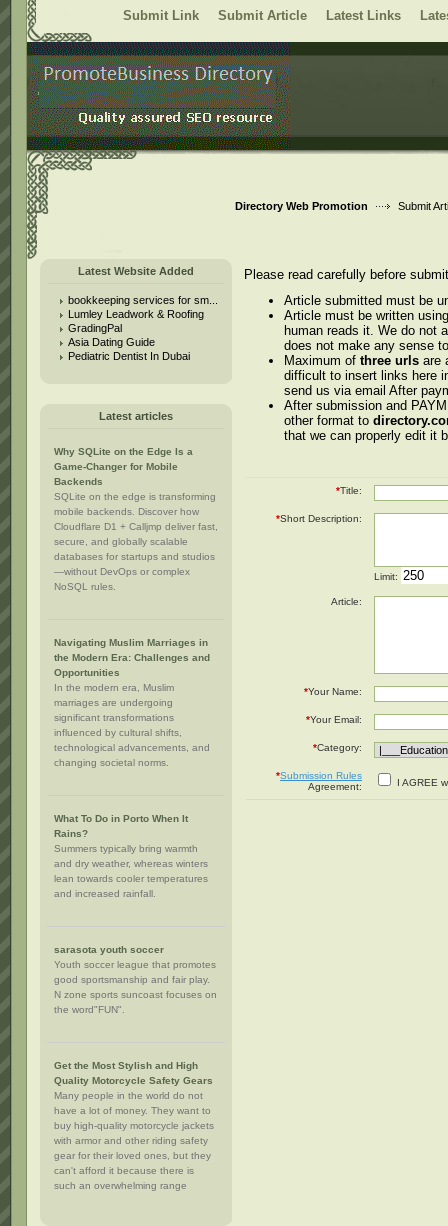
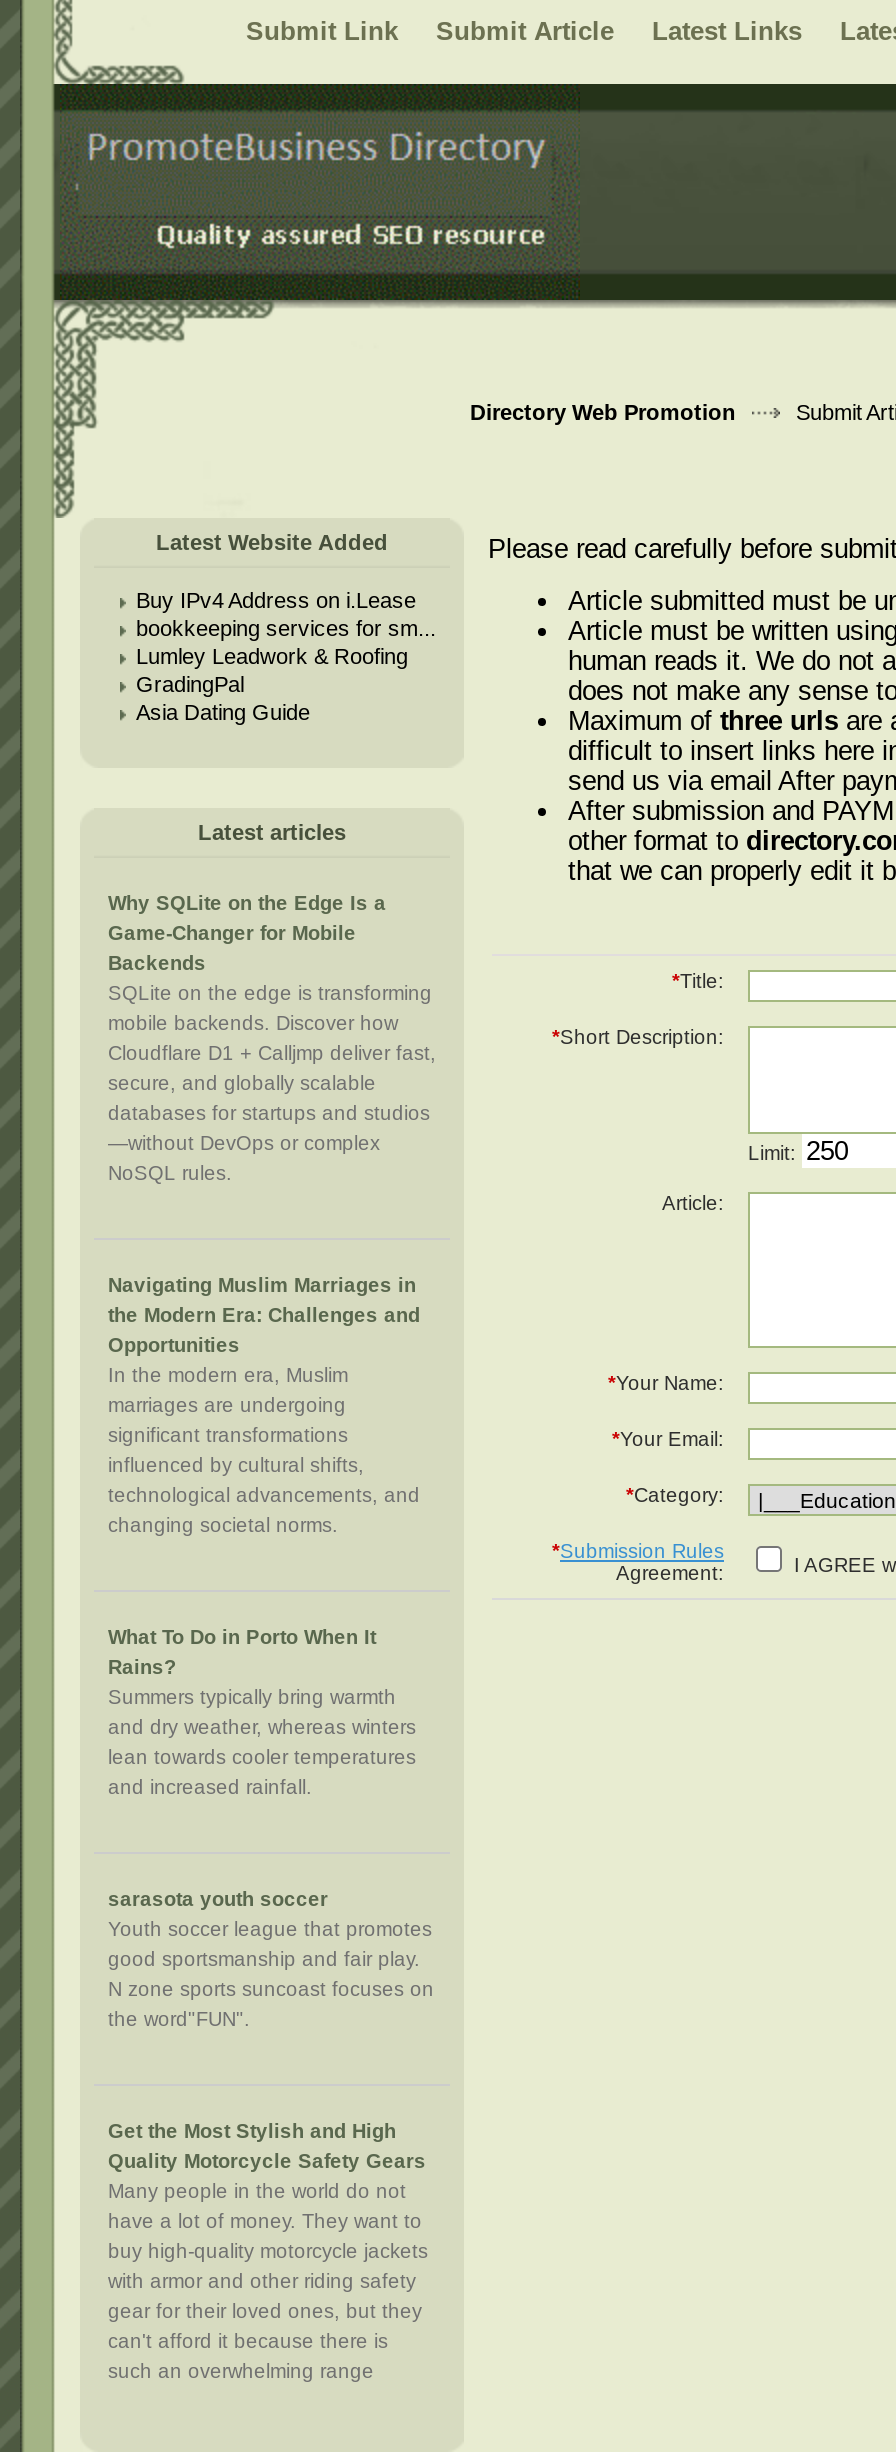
none -> [136,588,416,612] Buy IPv4 Address on i.Lease
[68,350,190,362] Pediatric Dentist In Dubai -> none

